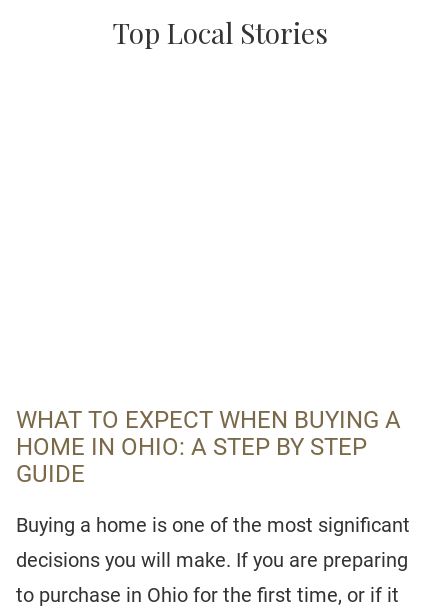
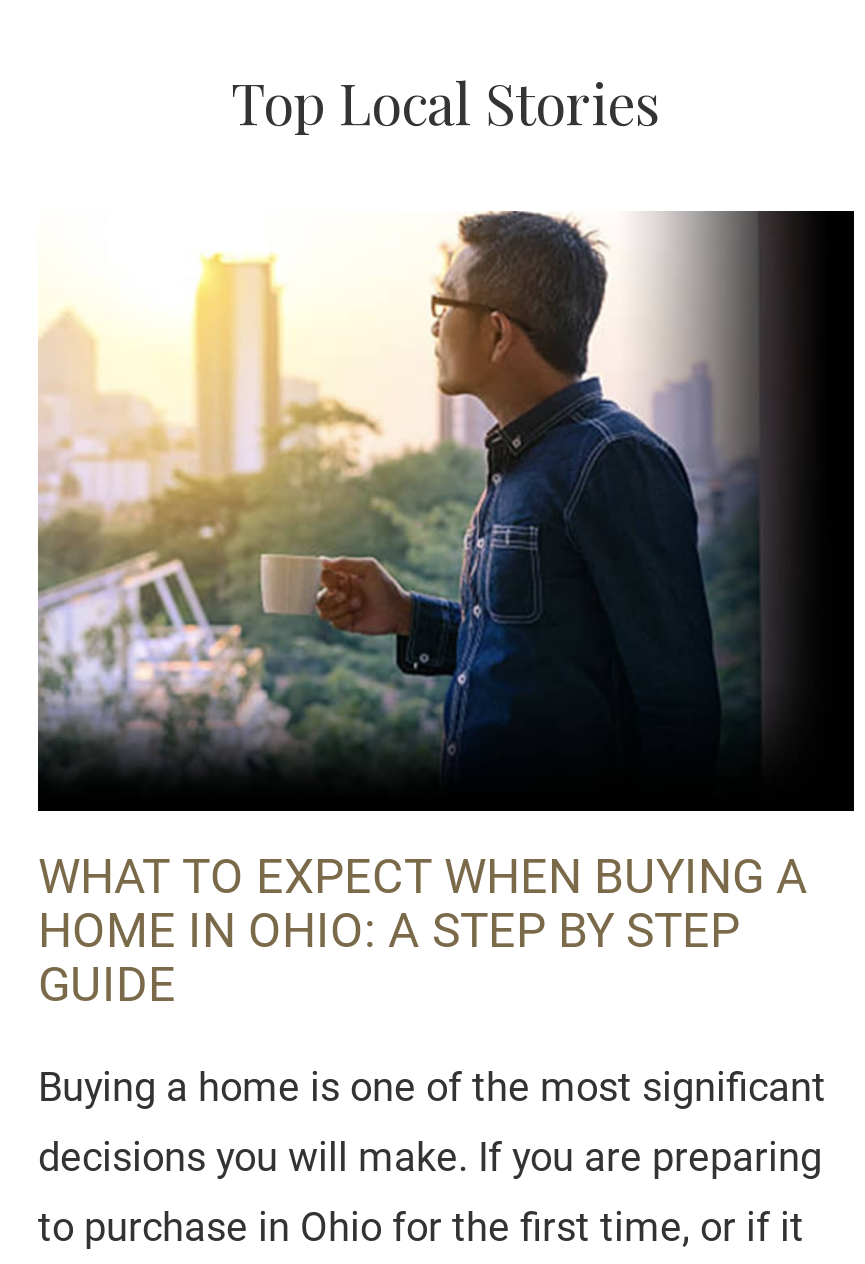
none -> [36,209,856,813] [image]

